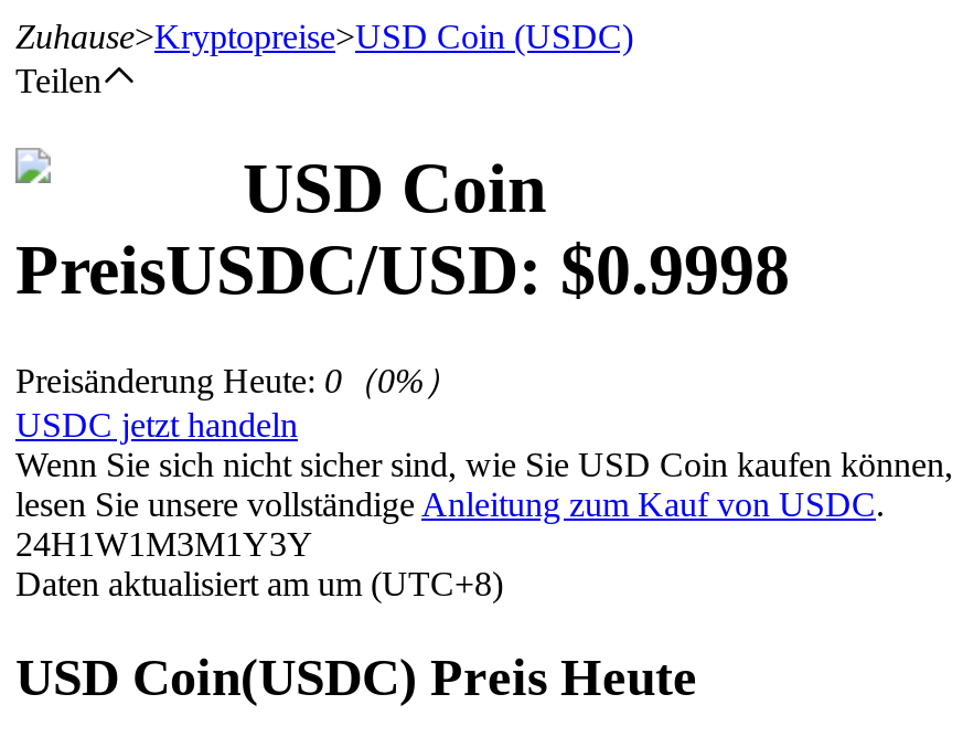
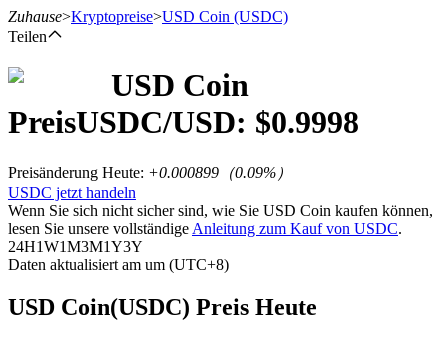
[15,362,459,399] Preisänderung Heute: 0（0%） -> [8,164,292,181] Preisänderung Heute: +0.000899（0.09%）

